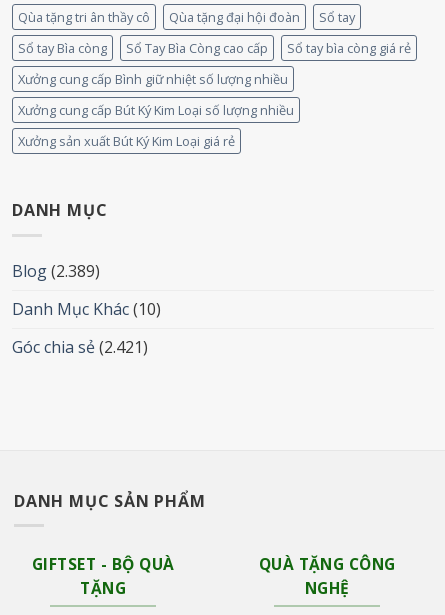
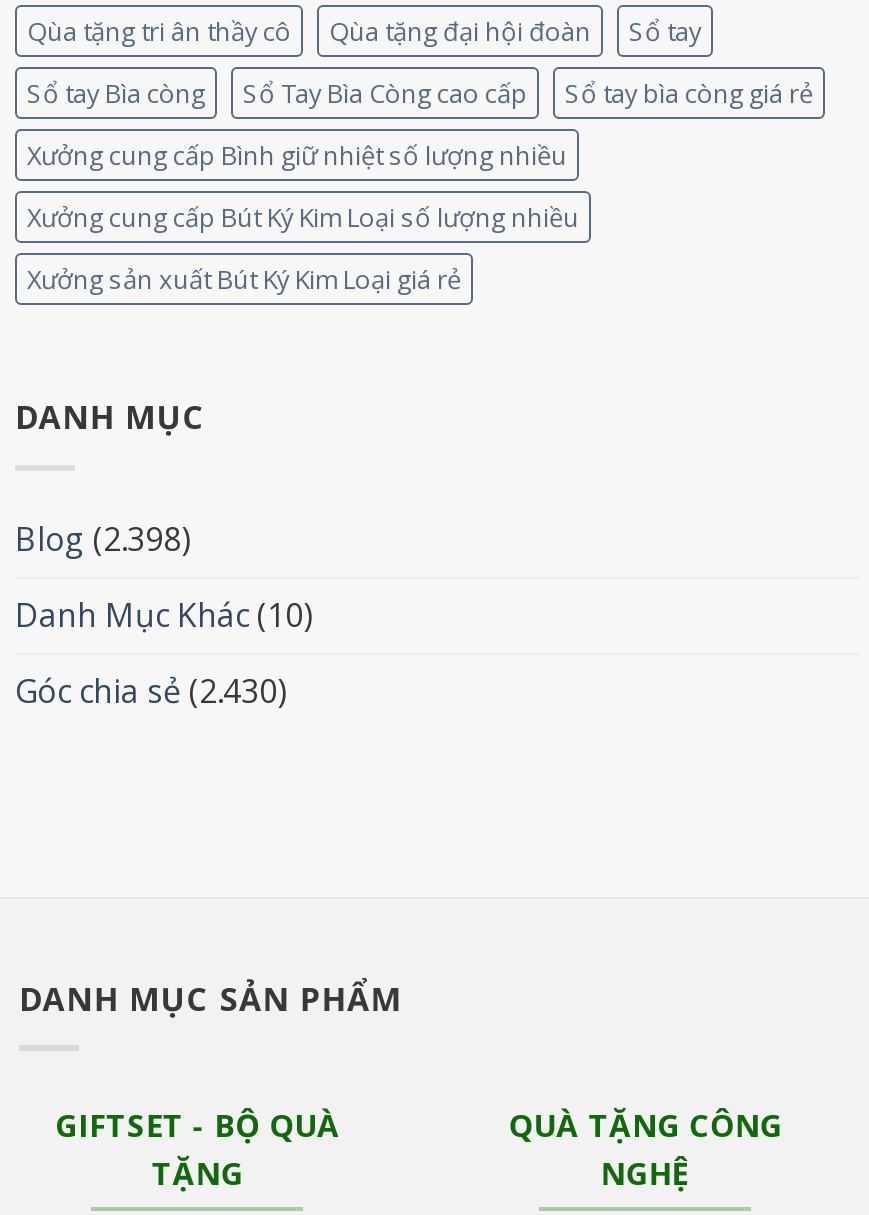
[12,259,100,281] Blog (2.389) -> [15,516,191,560] Blog (2.398)
[12,335,148,357] Góc chia sẻ (2.421) -> [15,668,287,712] Góc chia sẻ (2.430)

